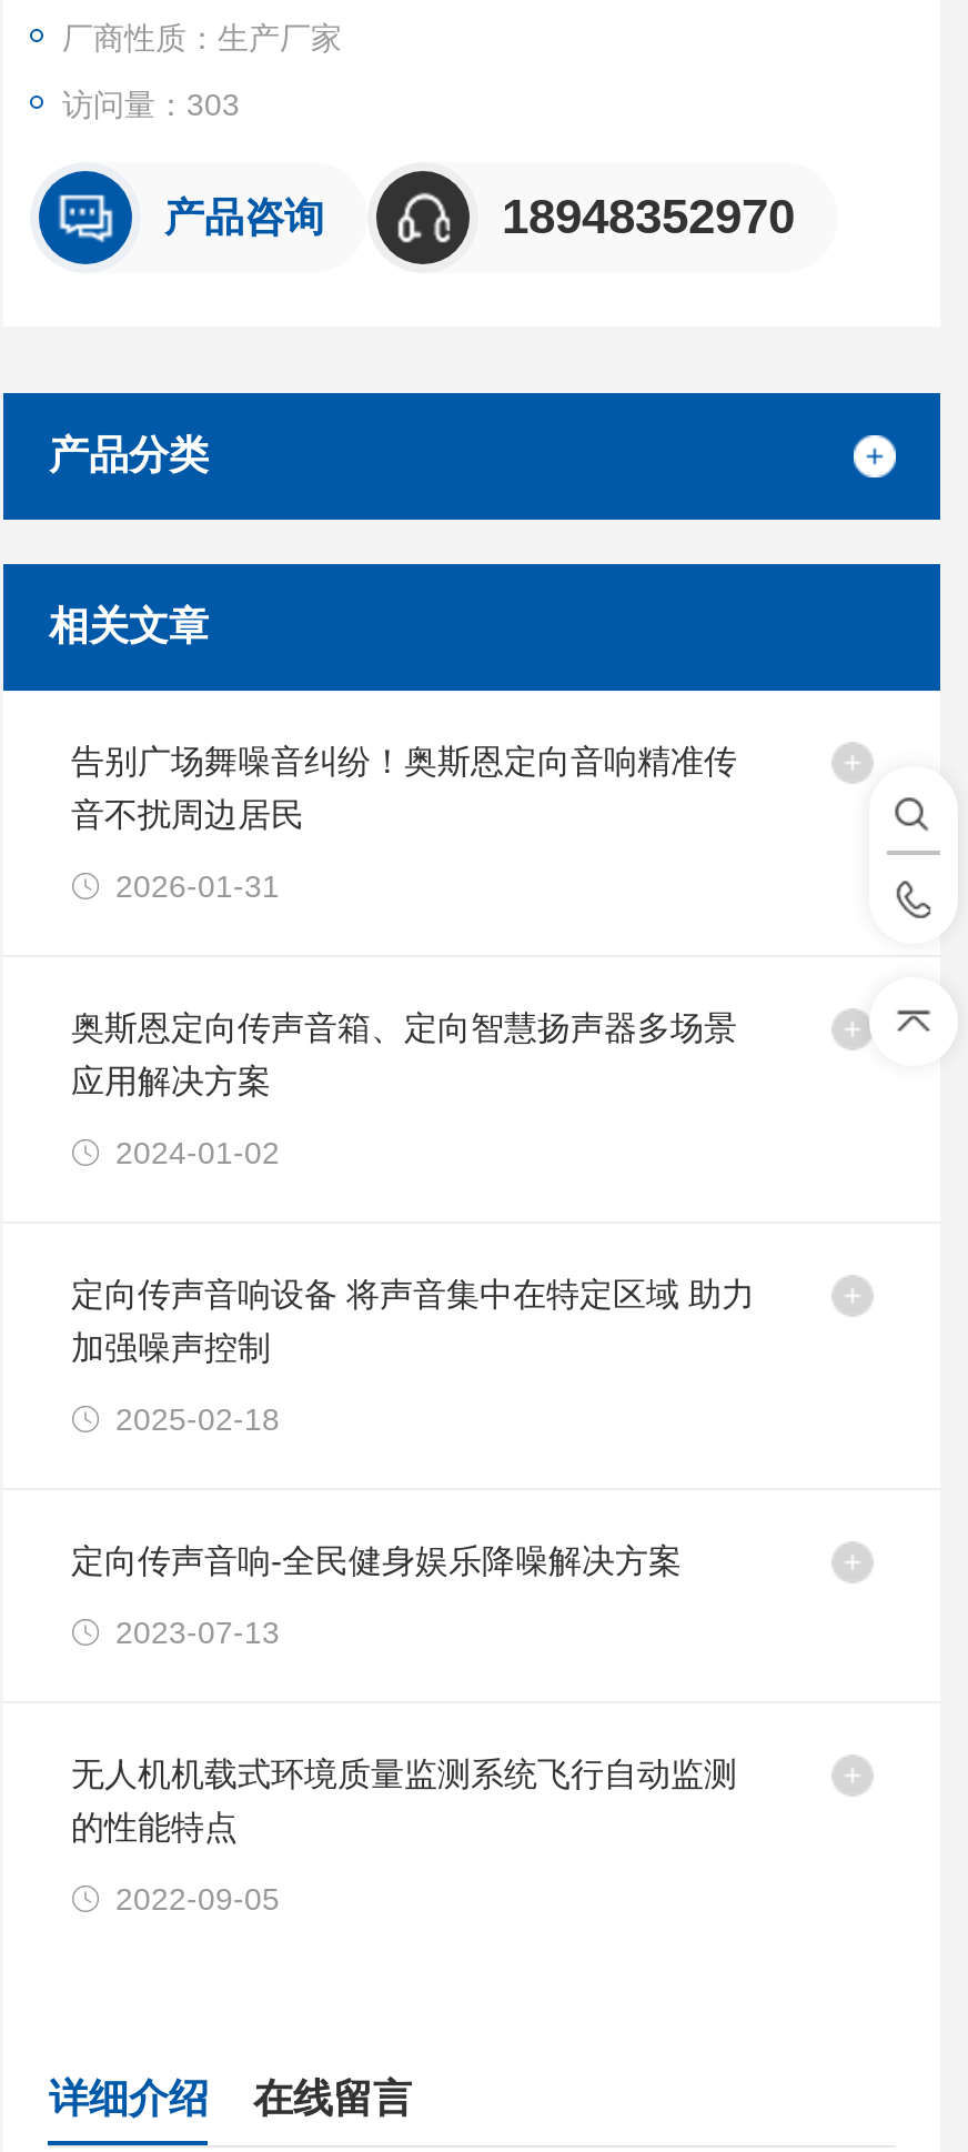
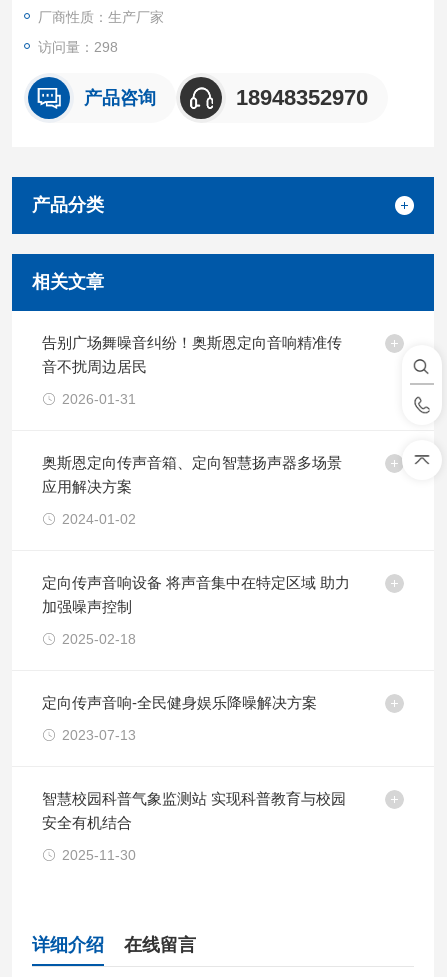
[62,87,240,122] 访问量：303 -> [38,39,118,55] 访问量：298
[71,1754,737,1846] 无人机机载式环境质量监测系统飞行自动监测 | 的性能特点 -> [42,790,346,831] 智慧校园科普气象监测站 实现科普教育与校园 | 安全有机结合
[115,1881,280,1917] 2022-09-05 -> [62,847,136,863] 2025-11-30

